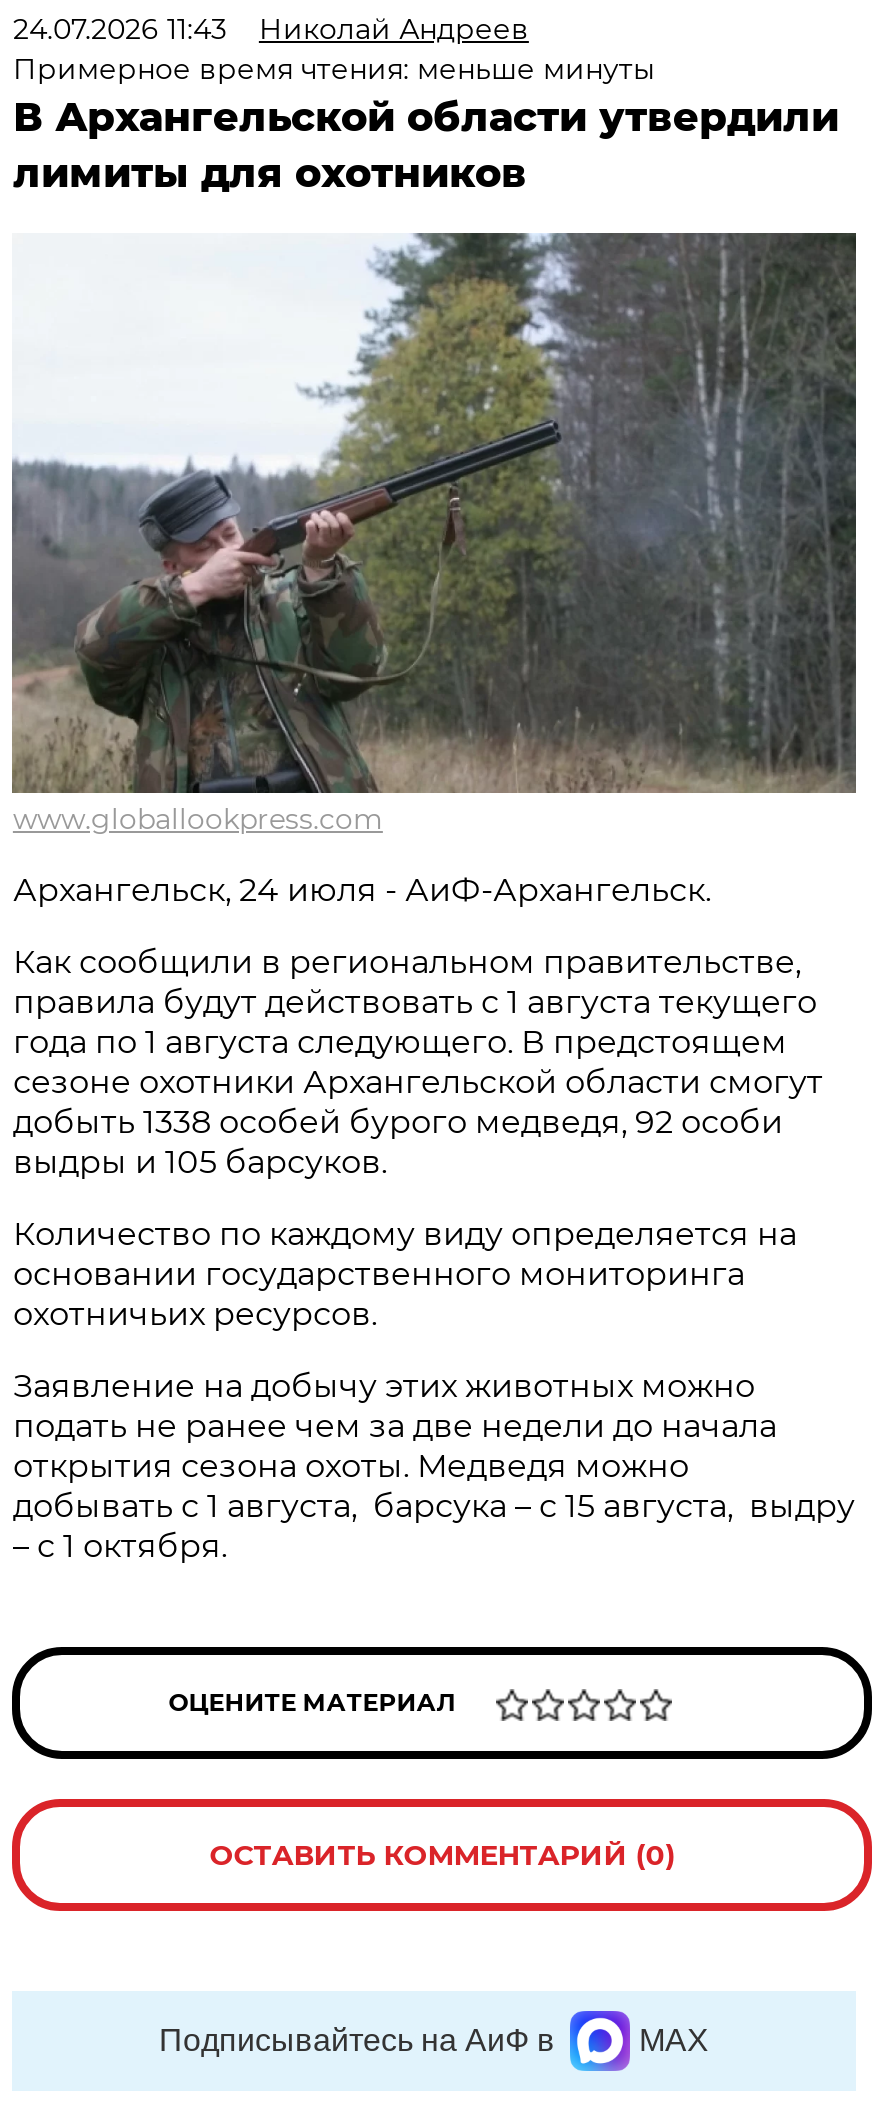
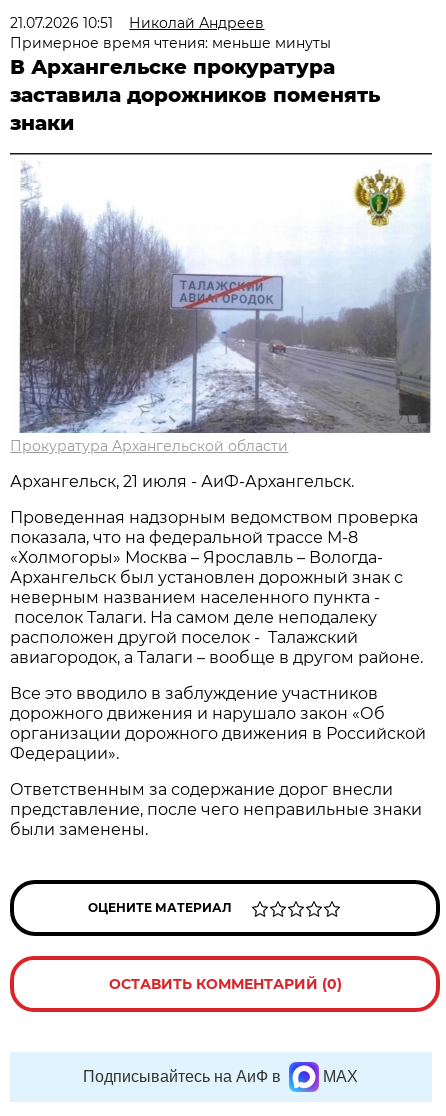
[13,11,529,47] 24.07.2026 11:43 Николай Андреев -> [10,14,264,32] 21.07.2026 10:51 Николай Андреев
[13,93,839,197] В Архангельской области утвердили | лимиты для охотников -> [10,55,380,135] В Архангельске прокуратура | заставила дорожников поменять | знаки
[10,231,858,837] [image] | www.globallookpress.com -> [10,166,432,455] [image] | Прокуратура Архангельской области
[13,871,711,909] Архангельск, 24 июля - АиФ-Архангельск. -> [10,472,354,491] Архангельск, 21 июля - АиФ-Архангельск.
[13,943,823,1181] Как сообщили в региональном правительстве, | правила будут действовать с 1 августа текущего | года по 1 августа следующего. В предстоящем | сезоне охотники Архангельской области смогут | добыть 1338 особей бурого медведя, 92 особи | выдры и 105 барсуков. -> [10,508,423,667] Проведенная надзорным ведомством проверка | показала, что на федеральной трассе М-8 | «Холмогоры» Москва – Ярославль – Вологда- | Архангельск был установлен дорожный знак с | неверным названием населенного пункта - | поселок Талаги. На самом деле неподалеку | расположен другой поселок - Талажский | авиагородок, а Талаги – вообще в другом районе.
[13,1215,797,1333] Количество по каждому виду определяется на | основании государственного мониторинга | охотничьих ресурсов. -> [10,684,426,763] Все это вводило в заблуждение участников | дорожного движения и нарушало закон «Об | организации дорожного движения в Российской | Федерации».
[13,1367,855,1565] Заявление на добычу этих животных можно | подать не ранее чем за две недели до начала | открытия сезона охоты. Медведя можно | добывать с 1 августа, барсука – с 15 августа, выдру | – с 1 октября. -> [10,780,422,839] Ответственным за содержание дорог внесли | представление, после чего неправильные знаки | были заменены.

